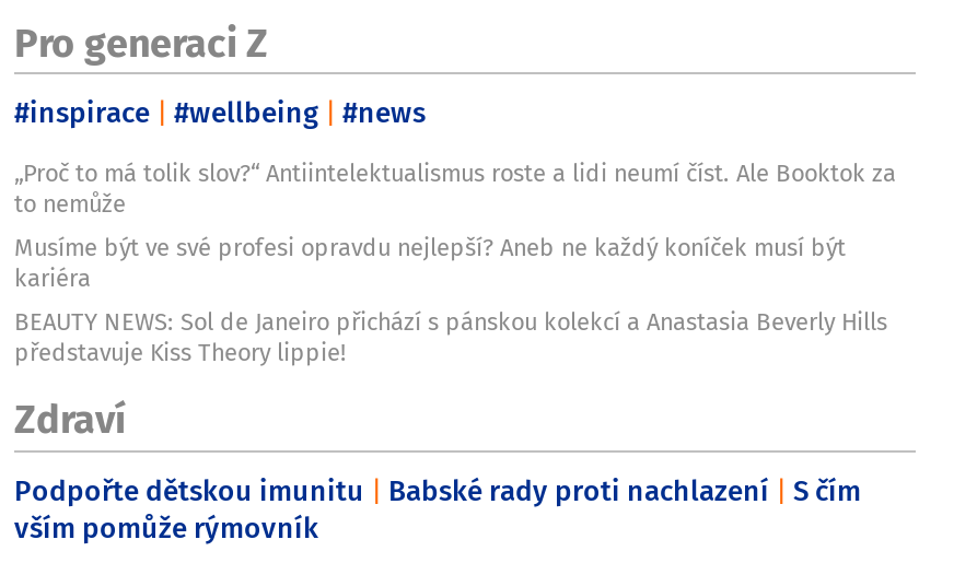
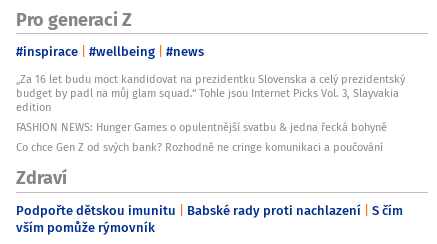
[14,156,896,370] „Proč to má tolik slov?“ Antiintelektualismus roste a lidi neumí číst. Ale Booktok za | to nemůže | Musíme být ve své profesi opravdu nejlepší? Aneb ne každý koníček musí být | kariéra | BEAUTY NEWS: Sol de Janeiro přichází s pánskou kolekcí a Anastasia Beverly Hills | představuje Kiss Theory lippie! -> [16,71,405,155] „Za 16 let budu moct kandidovat na prezidentku Slovenska a celý prezidentský | budget by padl na můj glam squad.“ Tohle jsou Internet Picks Vol. 3, Slayvakia | edition | FASHION NEWS: Hunger Games o opulentnější svatbu & jedna řecká bohyně | Co chce Gen Z od svých bank? Rozhodně ne cringe komunikaci a poučování

